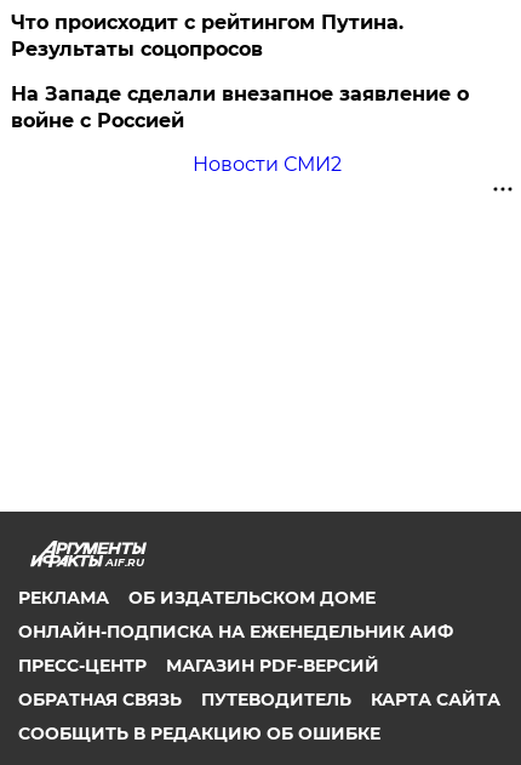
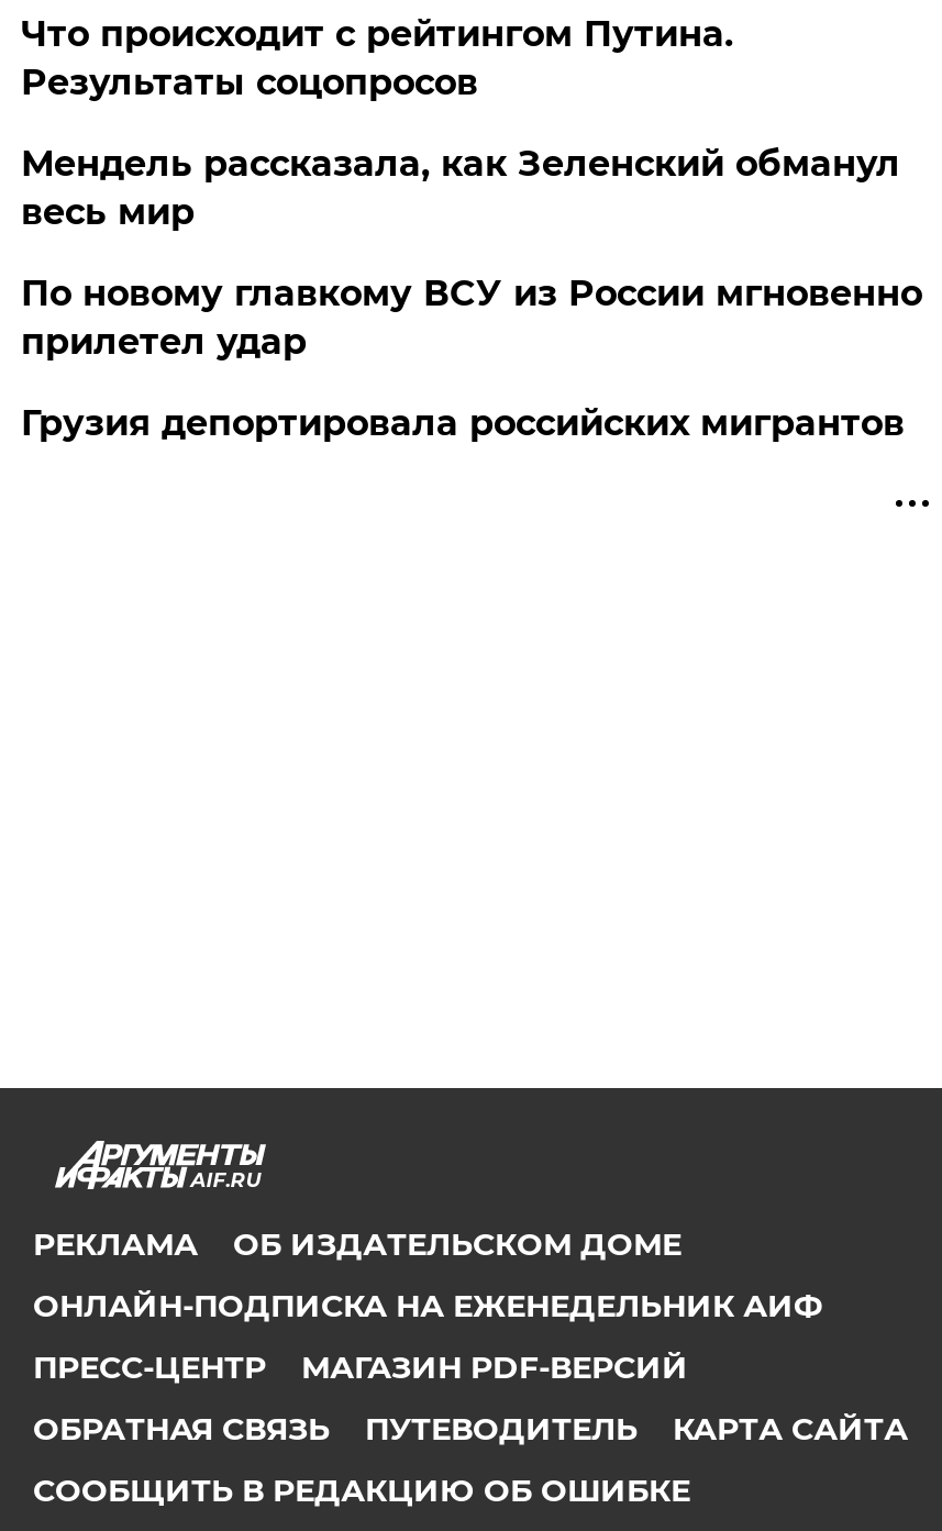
[11,82,469,176] На Западе сделали внезапное заявление о | войне с Россией | Новости СМИ2 -> [21,143,922,444] Мендель рассказала, как Зеленский обманул | весь мир | По новому главкому ВСУ из России мгновенно | прилетел удар | Грузия депортировала российских мигрантов

